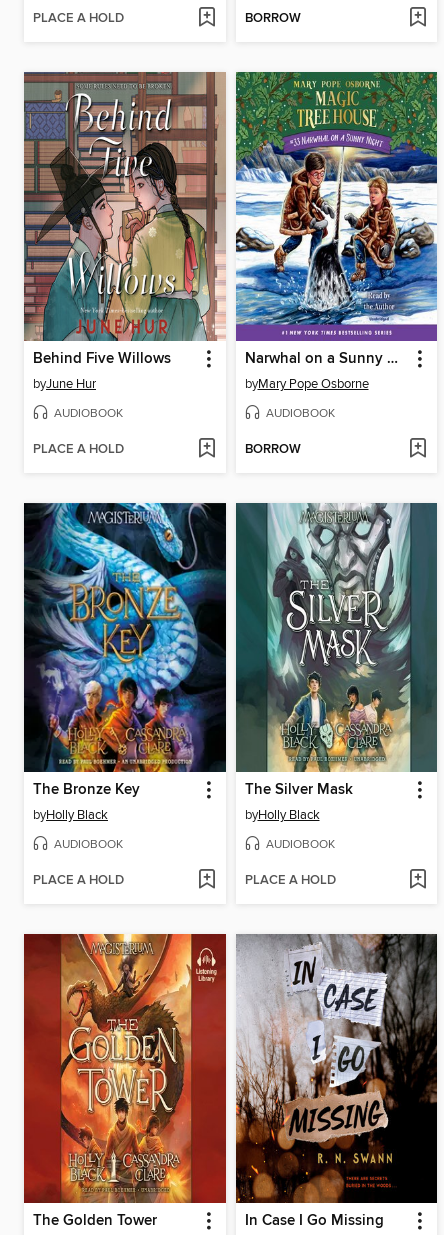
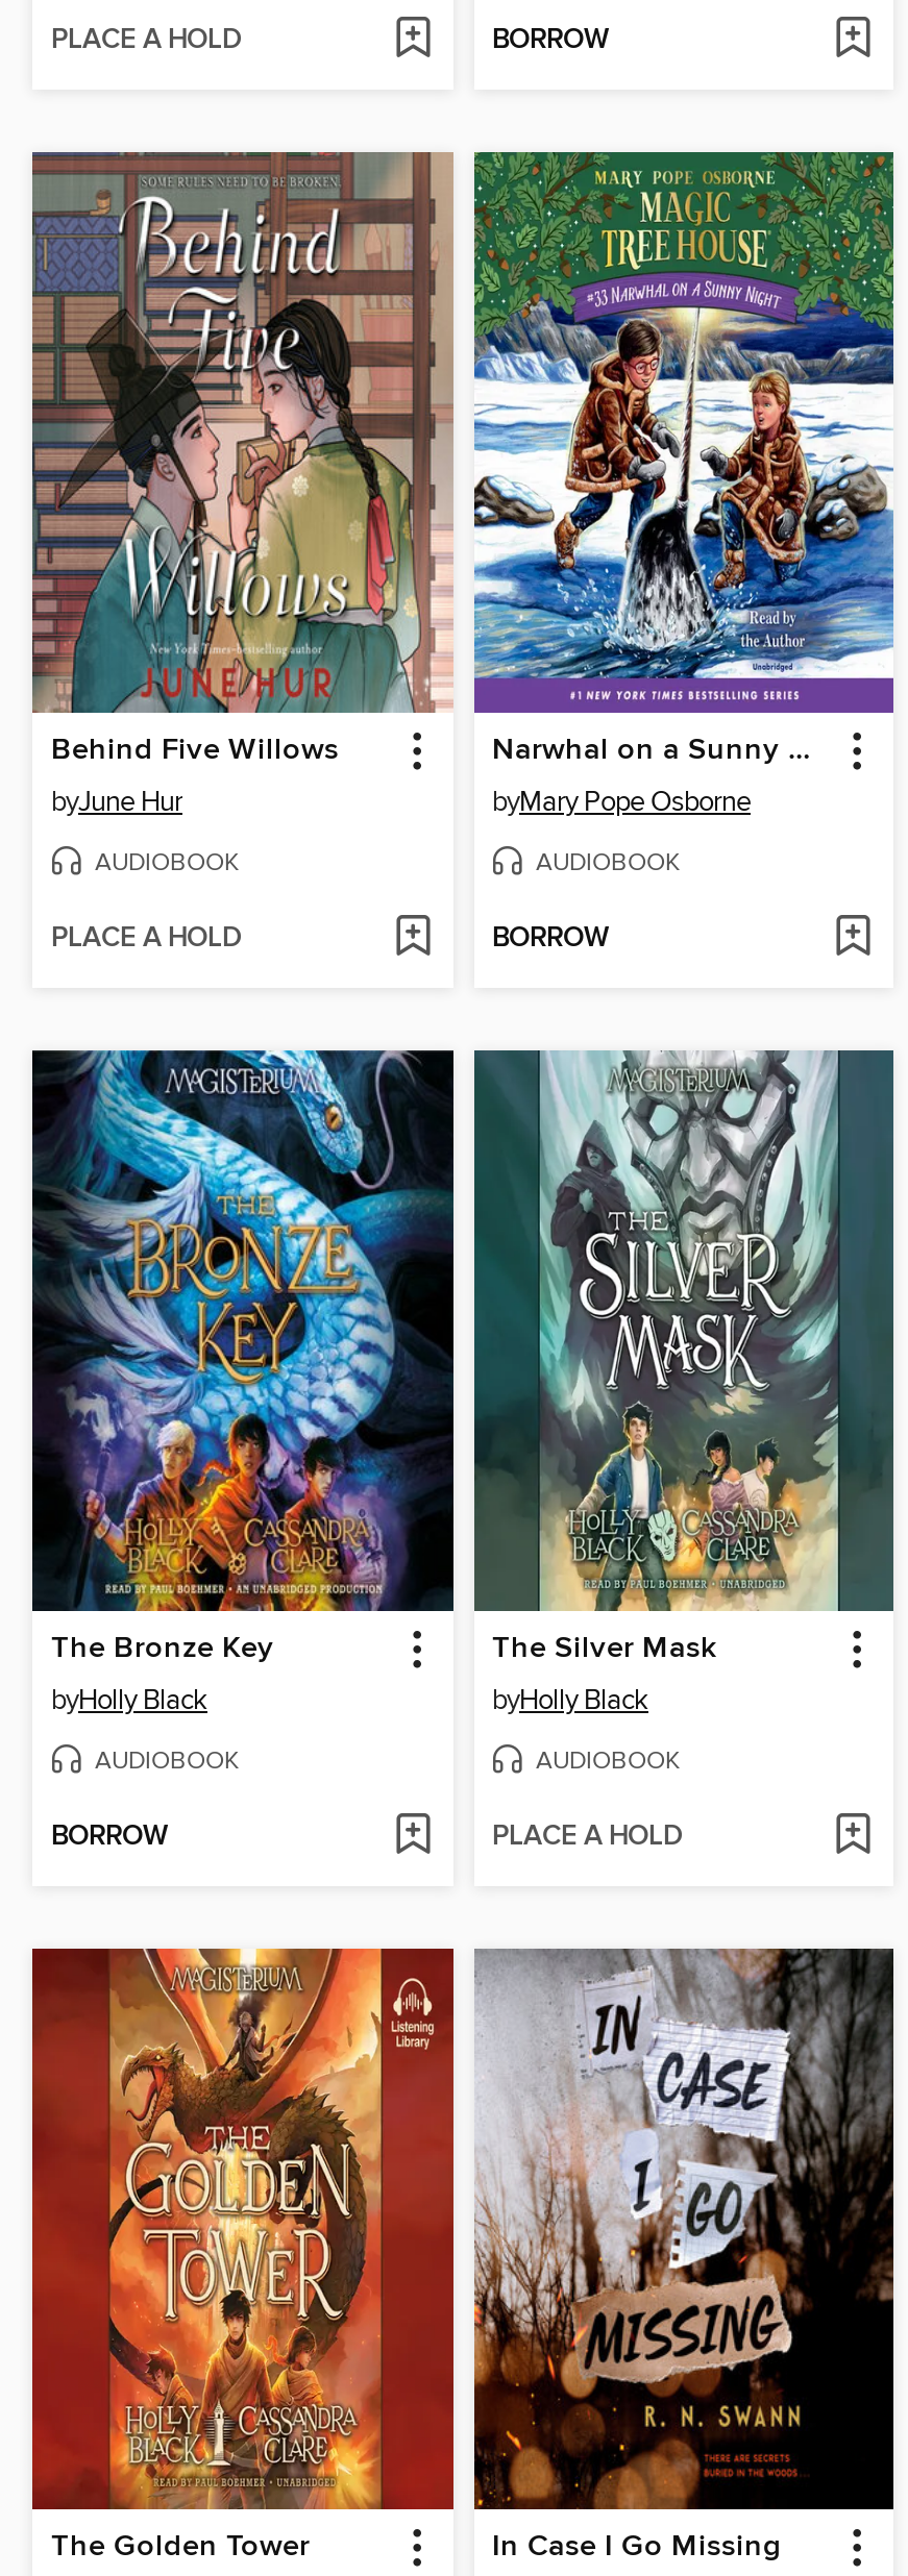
[33,872,124,889] PLACE A HOLD -> [51,1820,168,1856] BORROW

